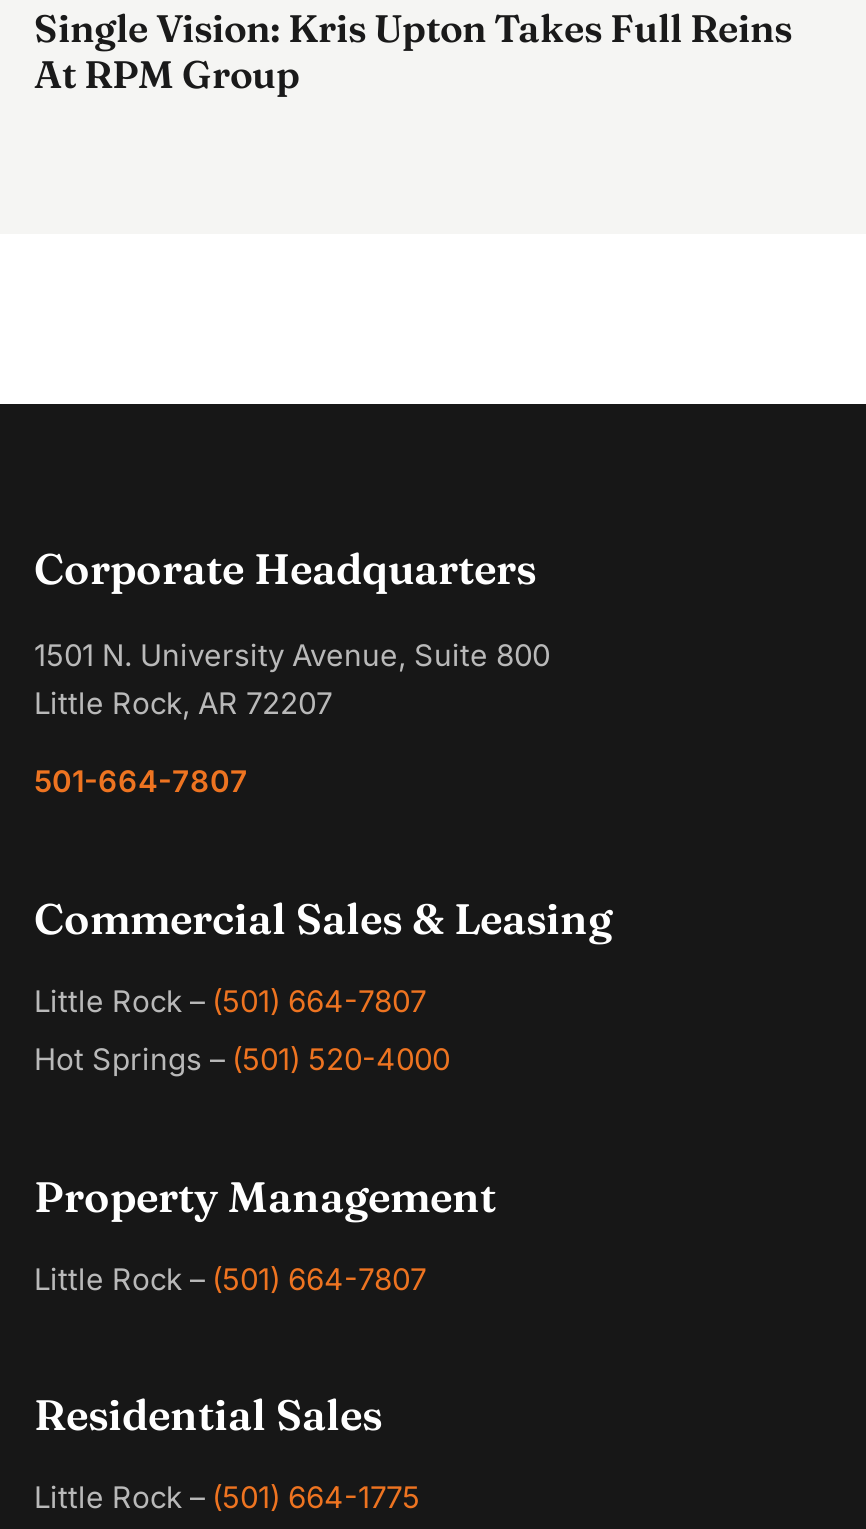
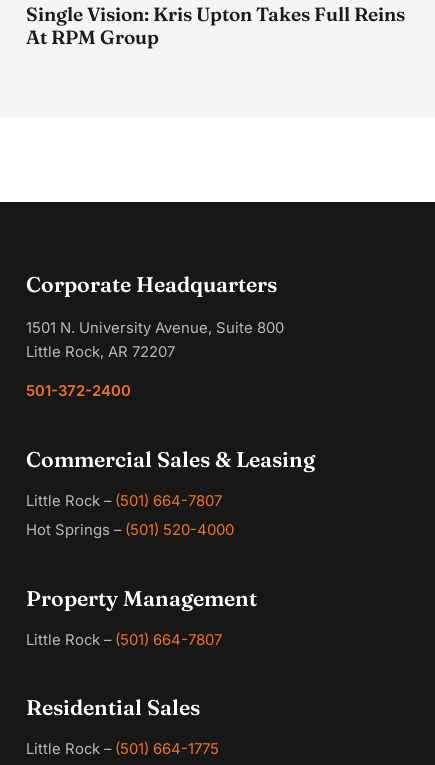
[34,764,248,800] 501-664-7807 -> [25,382,130,400] 501-372-2400

